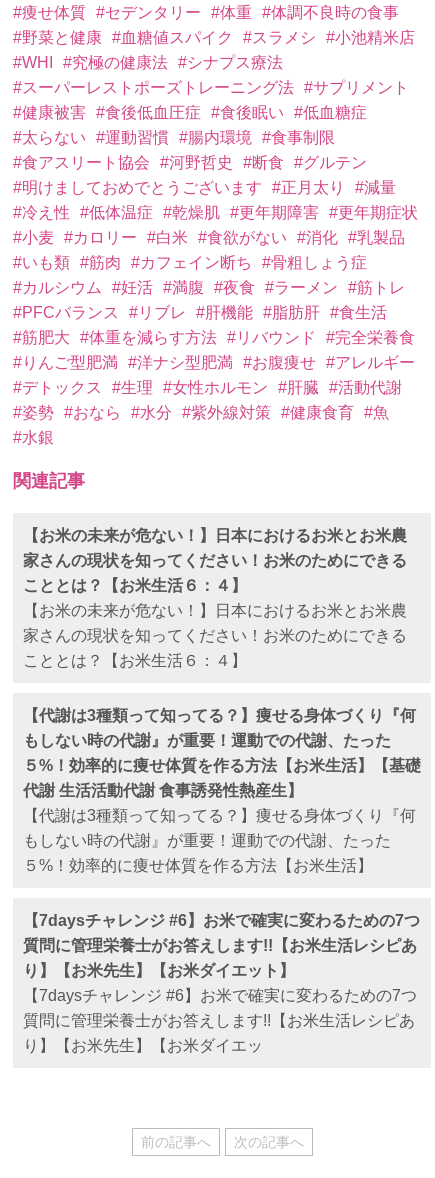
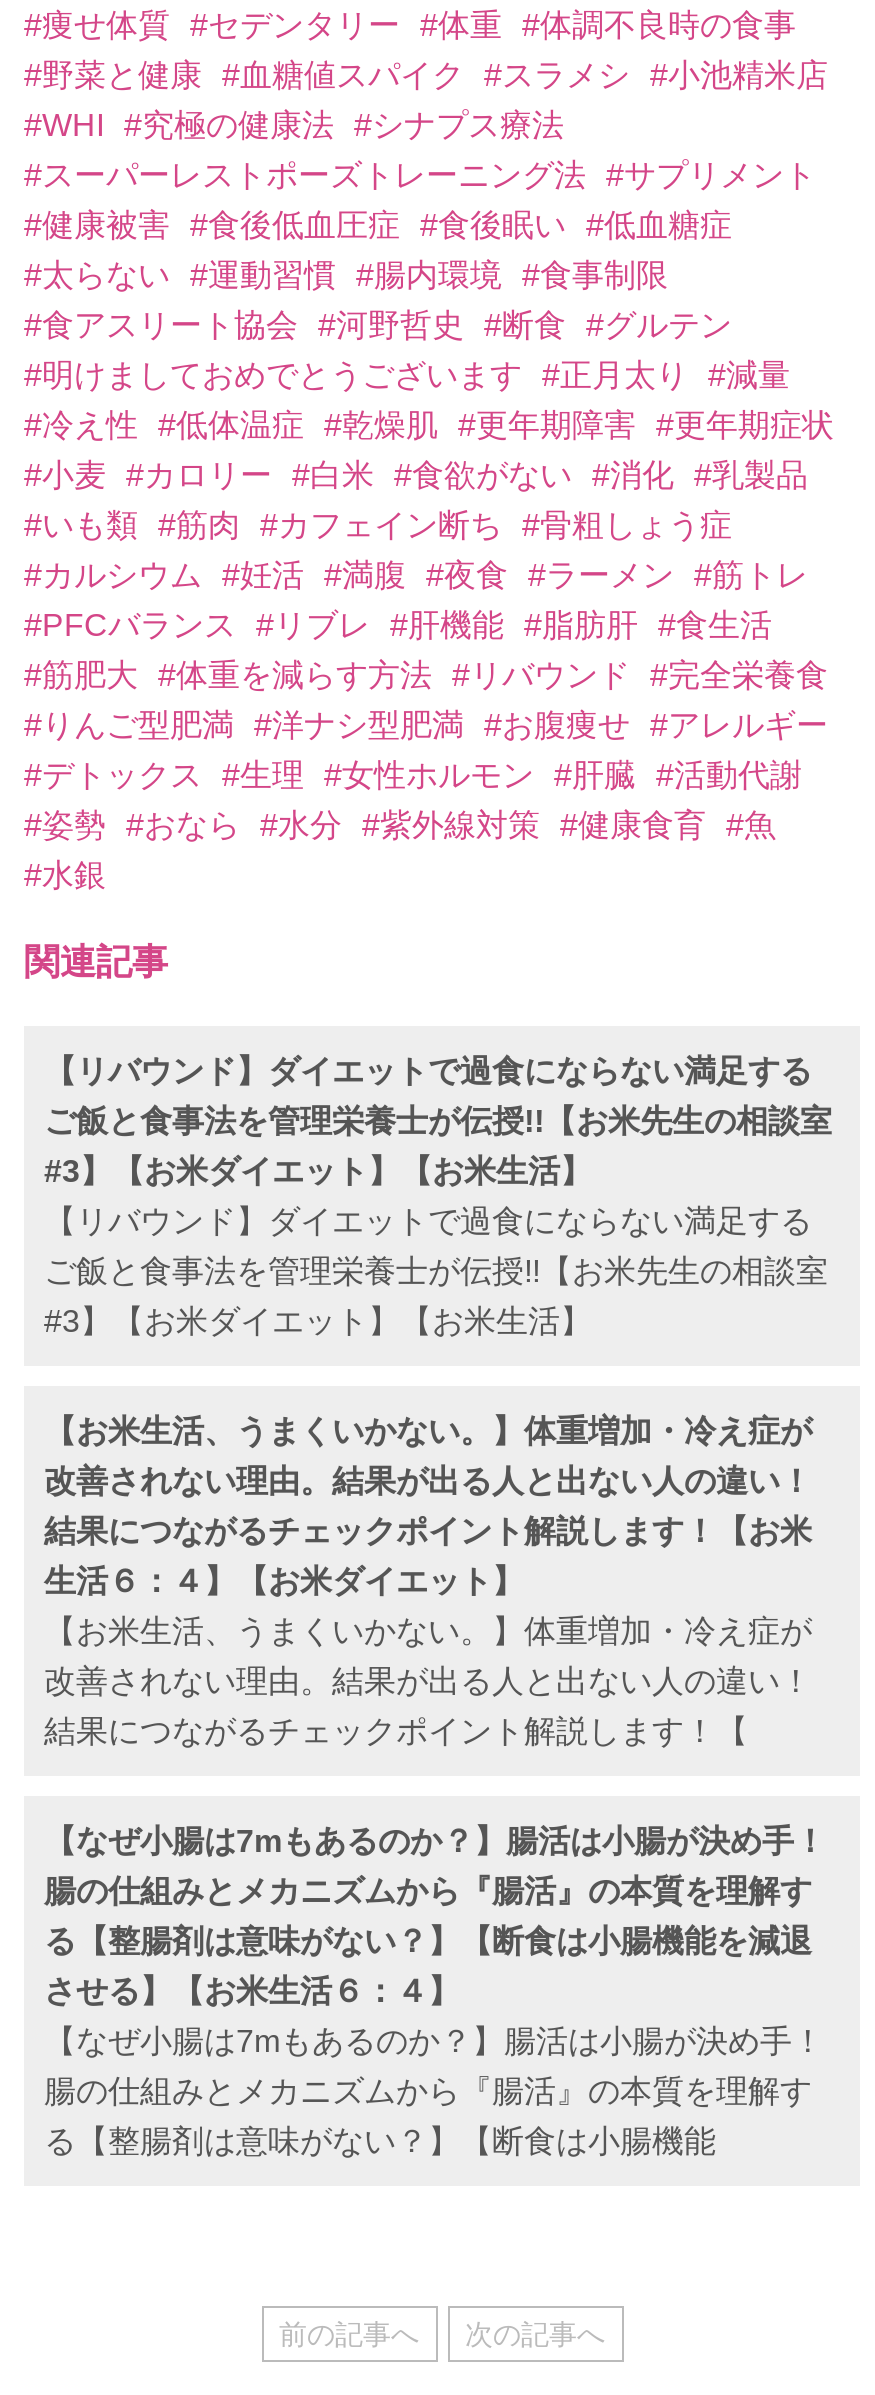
[23,527,421,1054] 【お米の未来が危ない！】日本におけるお米とお米農 | 家さんの現状を知ってください！お米のためにできる | こととは？【お米生活６：４】 | 【お米の未来が危ない！】日本におけるお米とお米農 | 家さんの現状を知ってください！お米のためにできる | こととは？【お米生活６：４】 | 【代謝は3種類って知ってる？】痩せる身体づくり『何 | もしない時の代謝』が重要！運動での代謝、たった | ５%！効率的に痩せ体質を作る方法【お米生活】【基礎 | 代謝 生活活動代謝 食事誘発性熱産生】 | 【代謝は3種類って知ってる？】痩せる身体づくり『何 | もしない時の代謝』が重要！運動での代謝、たった | ５%！効率的に痩せ体質を作る方法【お米生活】 | 【7daysチャレンジ #6】お米で確実に変わるための7つ | 質問に管理栄養士がお答えします!!【お米生活レシピあ | り】【お米先生】【お米ダイエット】 | 【7daysチャレンジ #6】お米で確実に変わるための7つ | 質問に管理栄養士がお答えします!!【お米生活レシピあ | り】【お米先生】【お米ダイエッ -> [44,1054,832,2158] 【リバウンド】ダイエットで過食にならない満足する | ご飯と食事法を管理栄養士が伝授!!【お米先生の相談室 | #3】【お米ダイエット】【お米生活】 | 【リバウンド】ダイエットで過食にならない満足する | ご飯と食事法を管理栄養士が伝授!!【お米先生の相談室 | #3】【お米ダイエット】【お米生活】 | 【お米生活、うまくいかない。】体重増加・冷え症が | 改善されない理由。結果が出る人と出ない人の違い！ | 結果につながるチェックポイント解説します！【お米 | 生活６：４】【お米ダイエット】 | 【お米生活、うまくいかない。】体重増加・冷え症が | 改善されない理由。結果が出る人と出ない人の違い！ | 結果につながるチェックポイント解説します！【 | 【なぜ小腸は7mもあるのか？】腸活は小腸が決め手！ | 腸の仕組みとメカニズムから『腸活』の本質を理解す | る【整腸剤は意味がない？】【断食は小腸機能を減退 | させる】【お米生活６：４】 | 【なぜ小腸は7mもあるのか？】腸活は小腸が決め手！ | 腸の仕組みとメカニズムから『腸活』の本質を理解す | る【整腸剤は意味がない？】【断食は小腸機能

